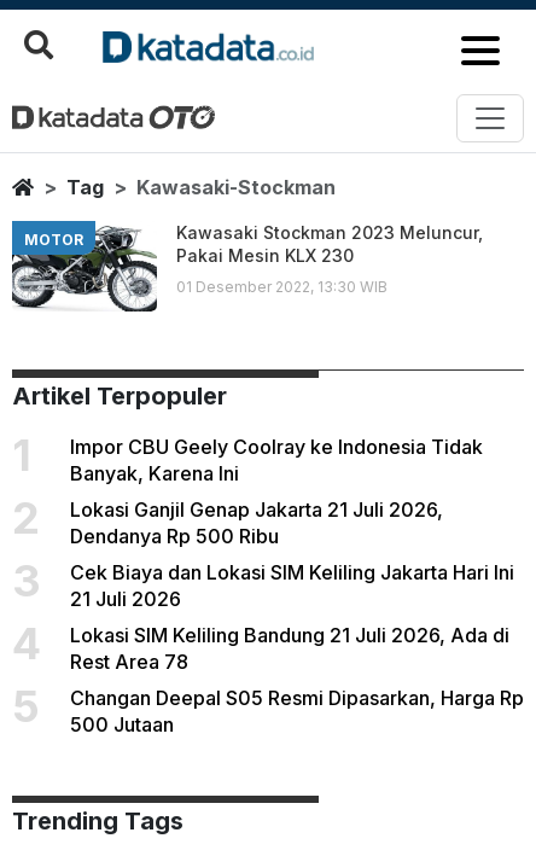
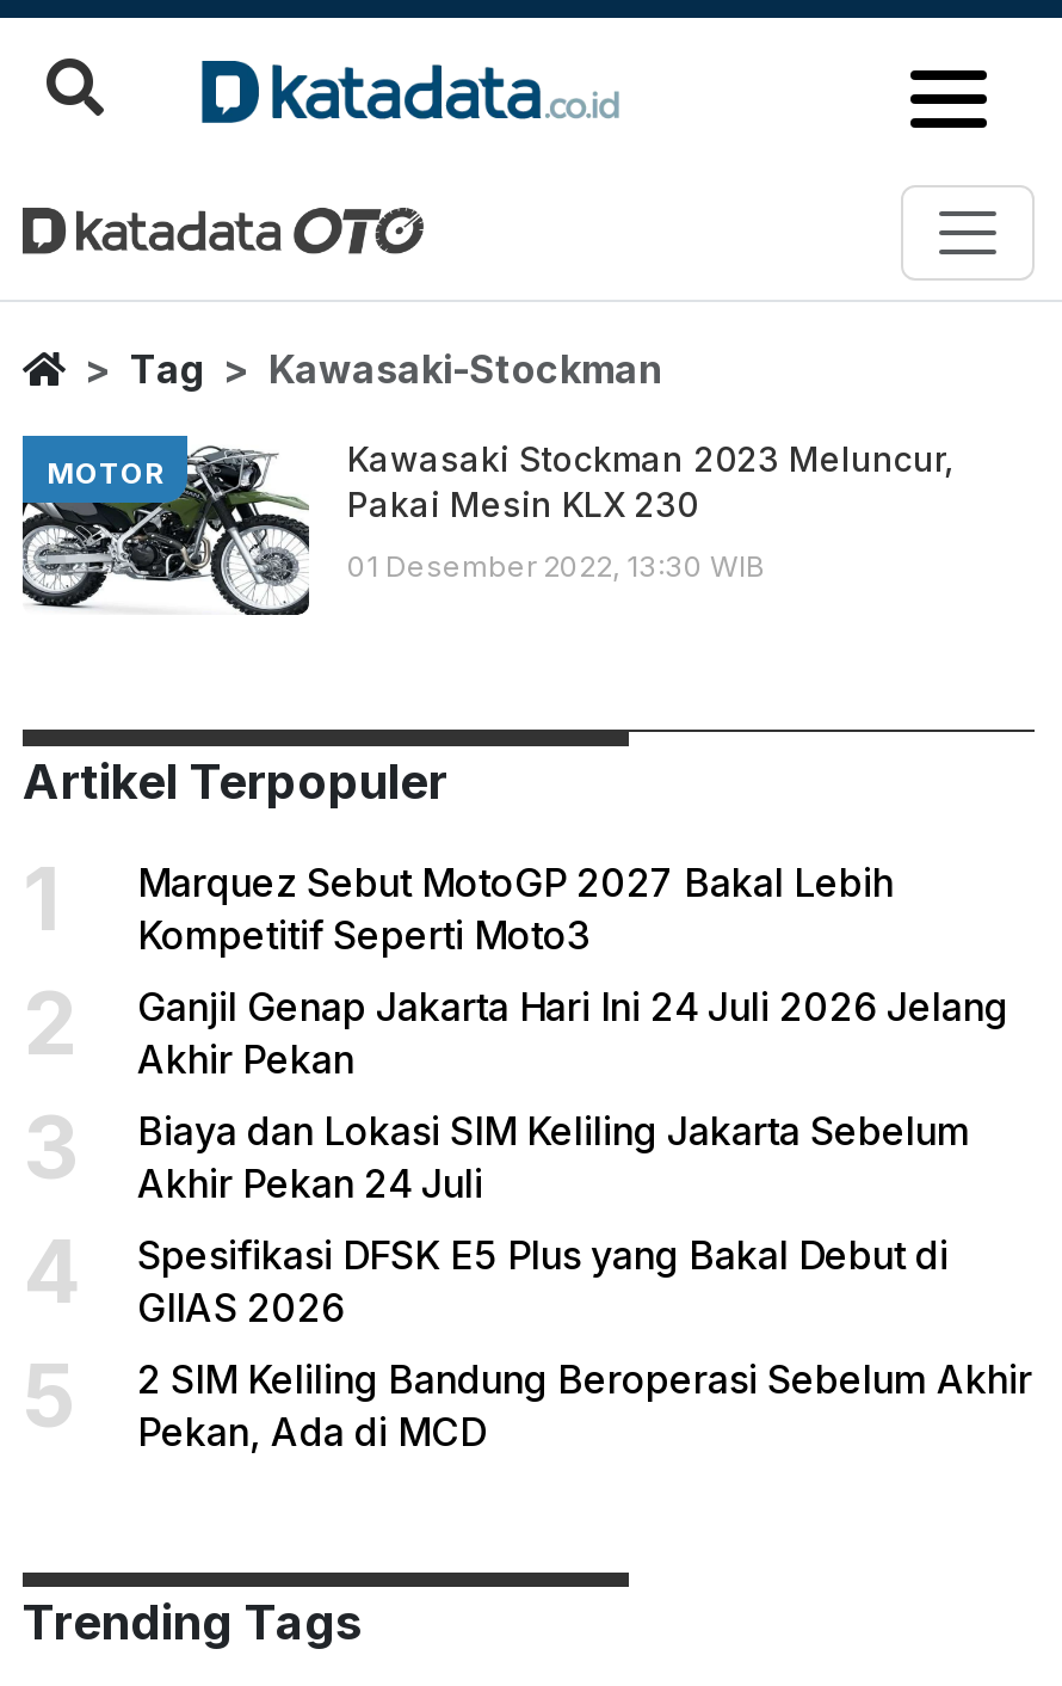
[70,435,483,485] Impor CBU Geely Coolray ke Indonesia Tidak | Banyak, Karena Ini -> [137,859,894,959] Marquez Sebut MotoGP 2027 Bakal Lebih | Kompetitif Seperti Moto3
[70,497,443,548] Lokasi Ganjil Genap Jakarta 21 Juli 2026, | Dendanya Rp 500 Ribu -> [137,983,1008,1083] Ganjil Genap Jakarta Hari Ini 24 Juli 2026 Jelang | Akhir Pekan
[70,560,514,611] Cek Biaya dan Lokasi SIM Keliling Jakarta Hari Ini | 21 Juli 2026 -> [137,1107,970,1207] Biaya dan Lokasi SIM Keliling Jakarta Sebelum | Akhir Pekan 24 Juli
[70,623,509,674] Lokasi SIM Keliling Bandung 21 Juli 2026, Ada di | Rest Area 78 -> [137,1231,949,1331] Spesifikasi DFSK E5 Plus yang Bakal Debut di | GIIAS 2026
[70,686,524,737] Changan Deepal S05 Resmi Dipasarkan, Harga Rp | 500 Jutaan -> [137,1355,1032,1456] 2 SIM Keliling Bandung Beroperasi Sebelum Akhir | Pekan, Ada di MCD

